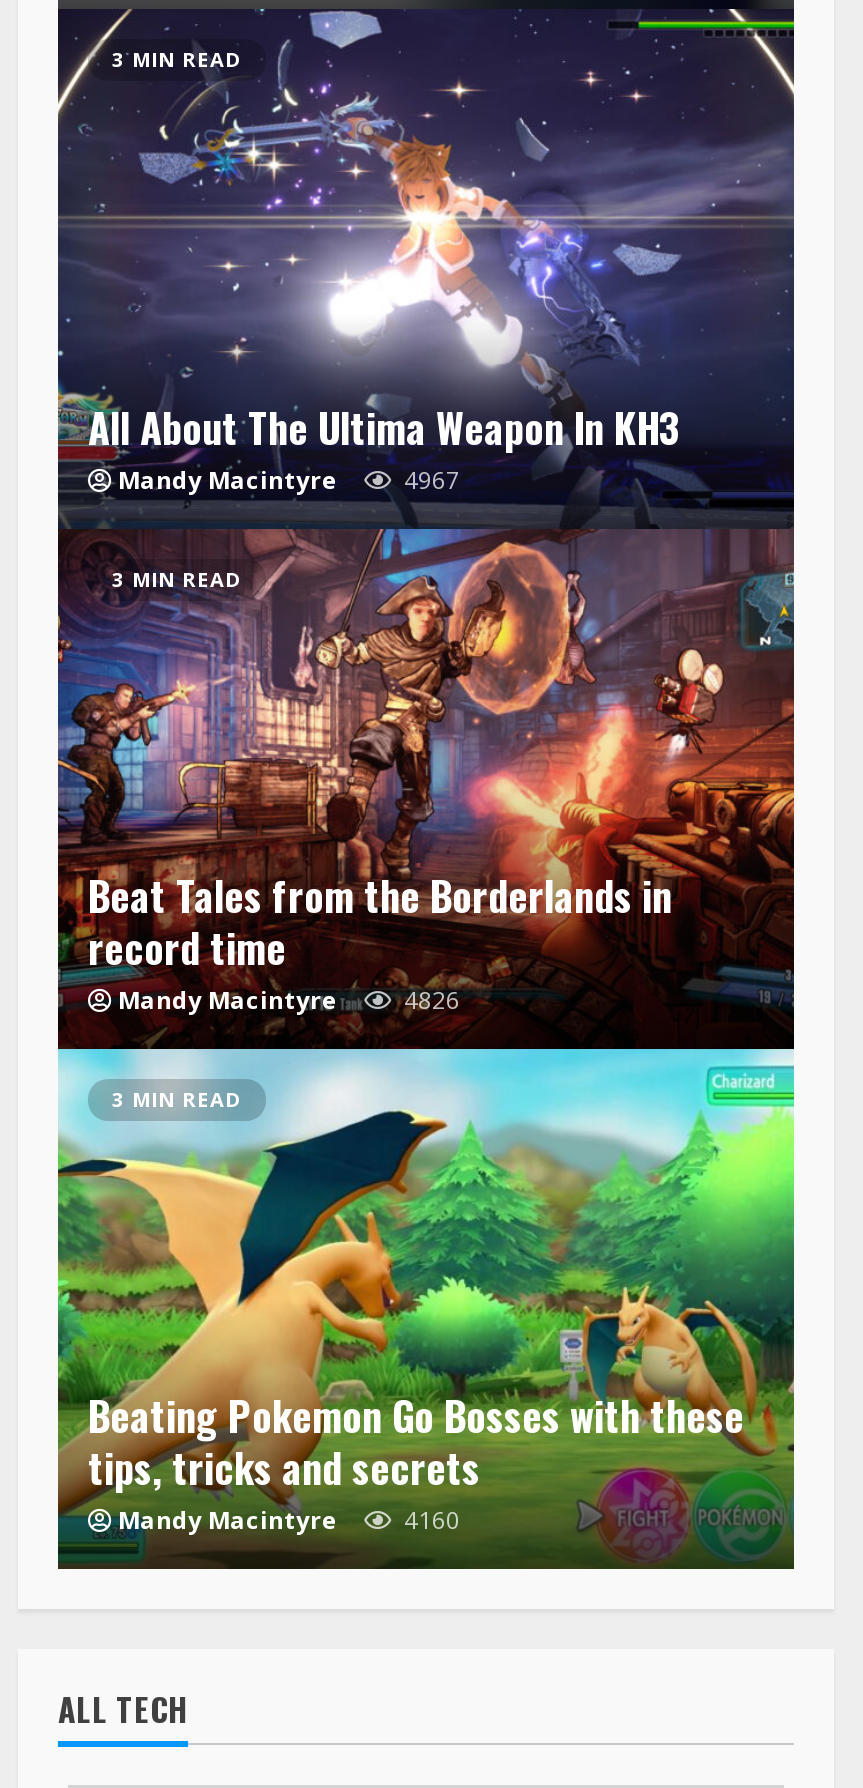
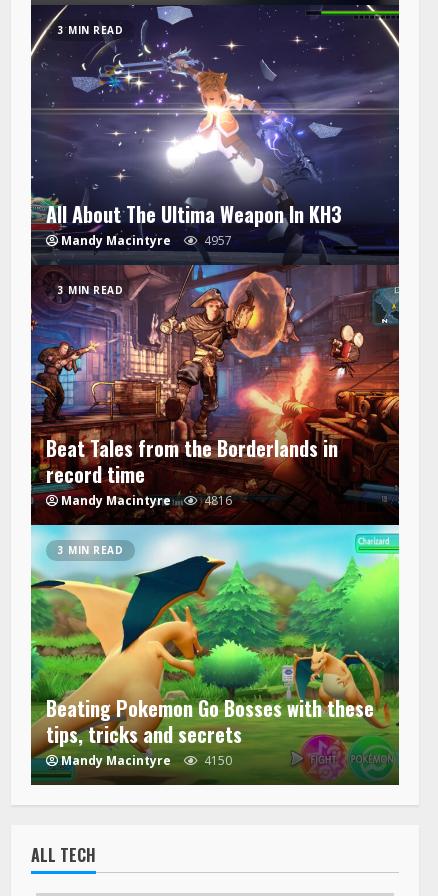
[118,462,460,496] Mandy Macintyre 4967 -> [61,232,232,249] Mandy Macintyre 4957
[118,982,460,1016] Mandy Macintyre 4826 -> [61,492,232,509] Mandy Macintyre 4816
[118,1502,460,1536] Mandy Macintyre 4160 -> [61,752,232,769] Mandy Macintyre 4150

